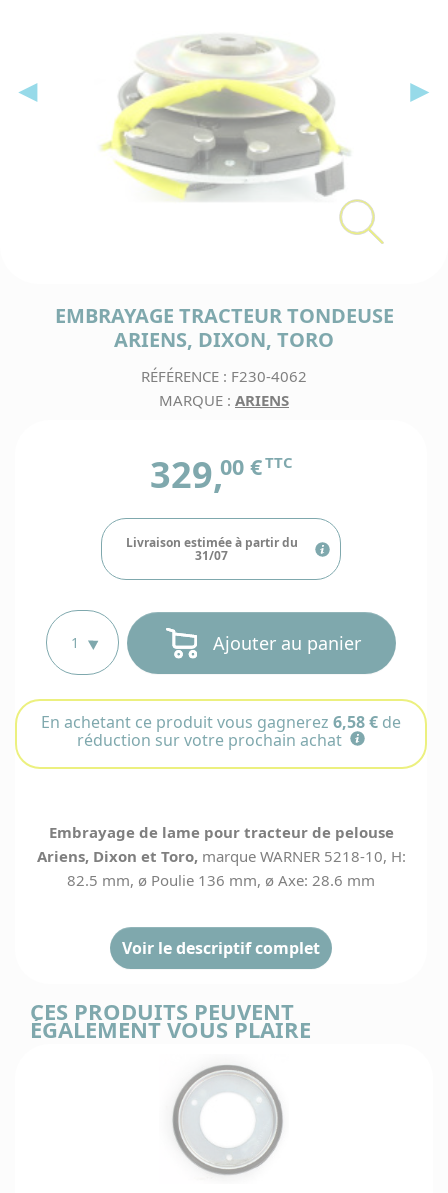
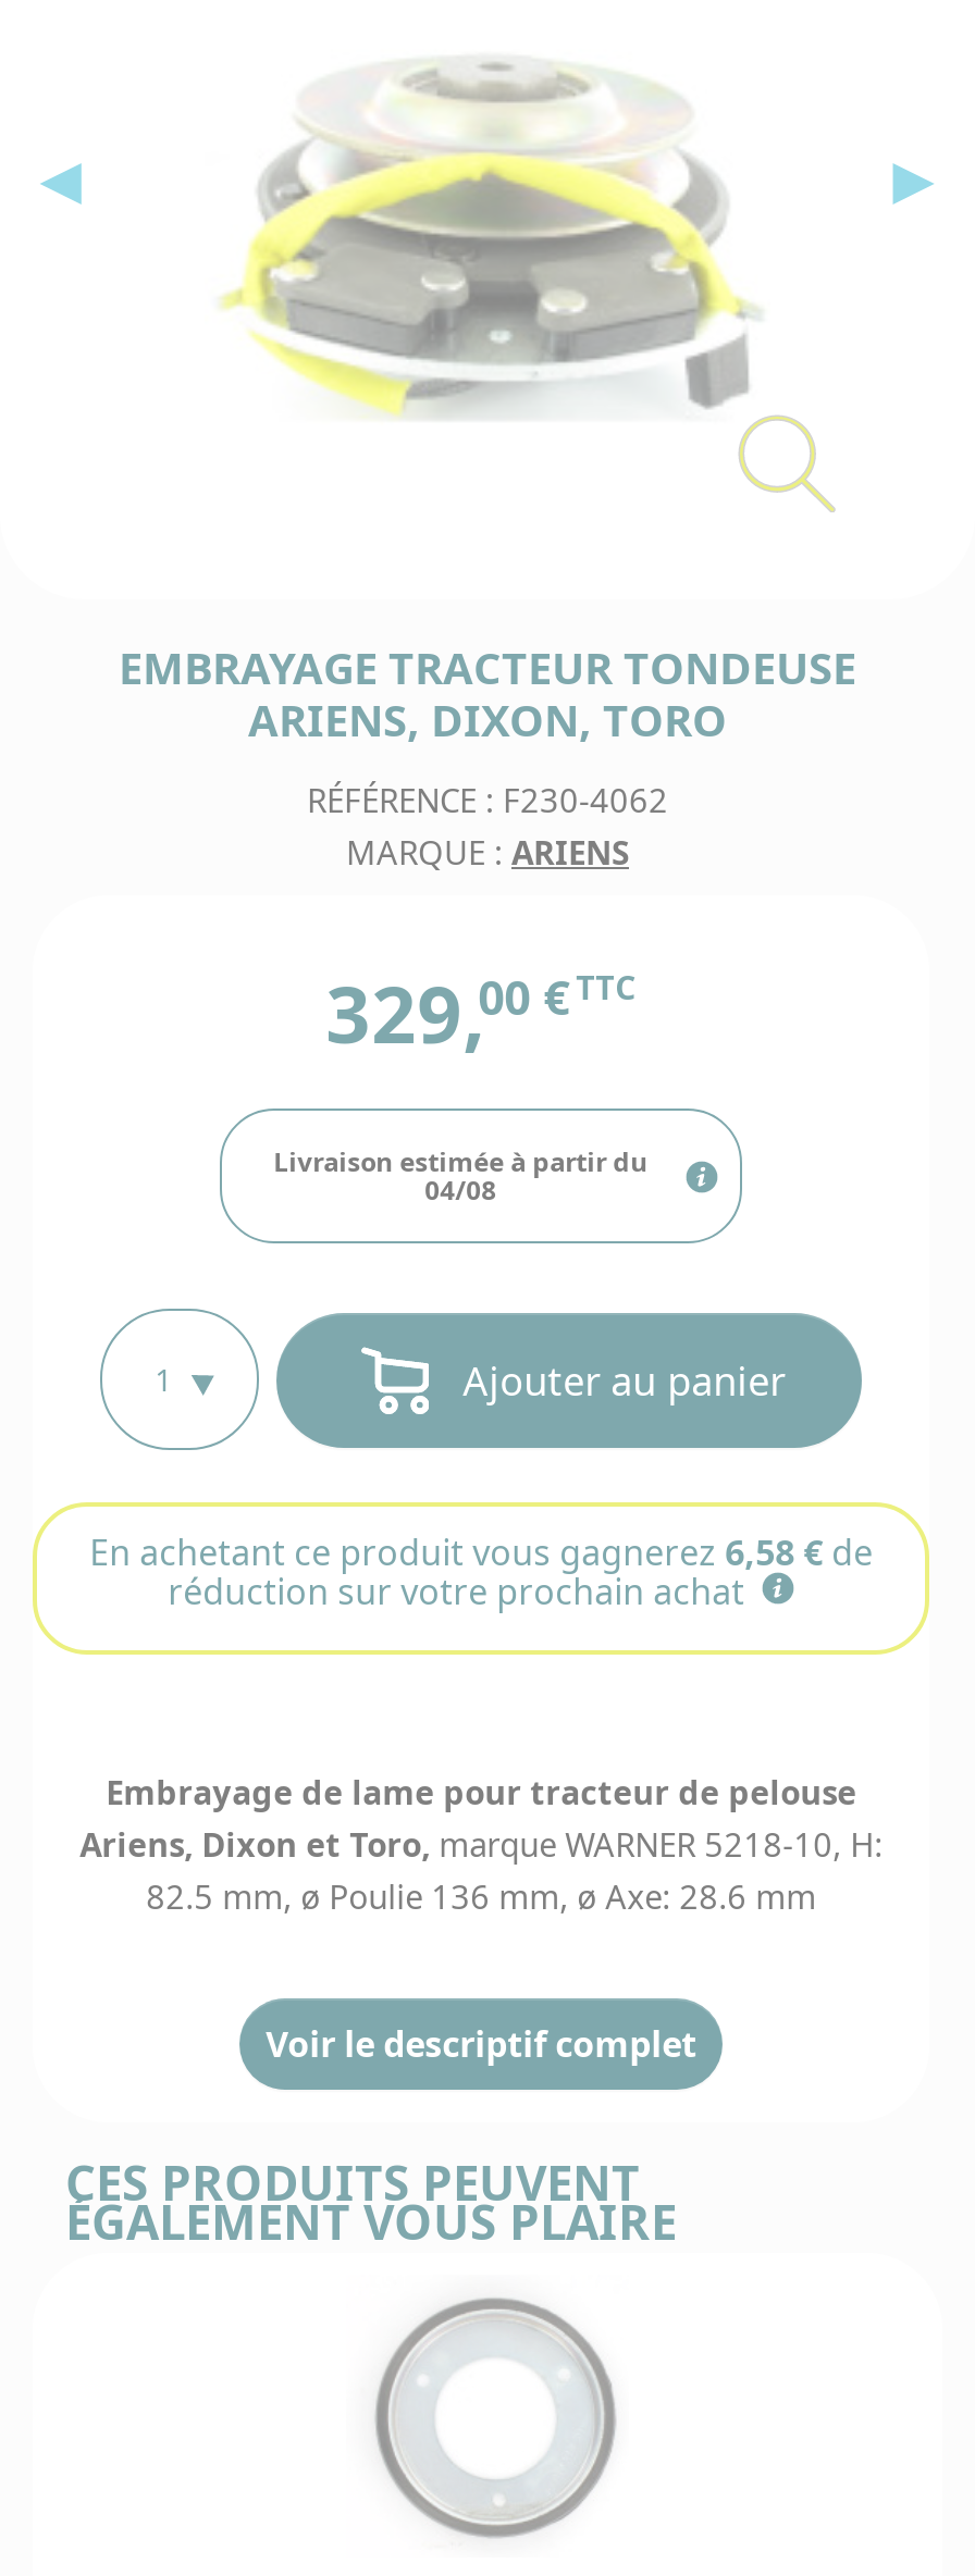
[195,547,228,564] 31/07 -> [425,1172,496,1209] 04/08

